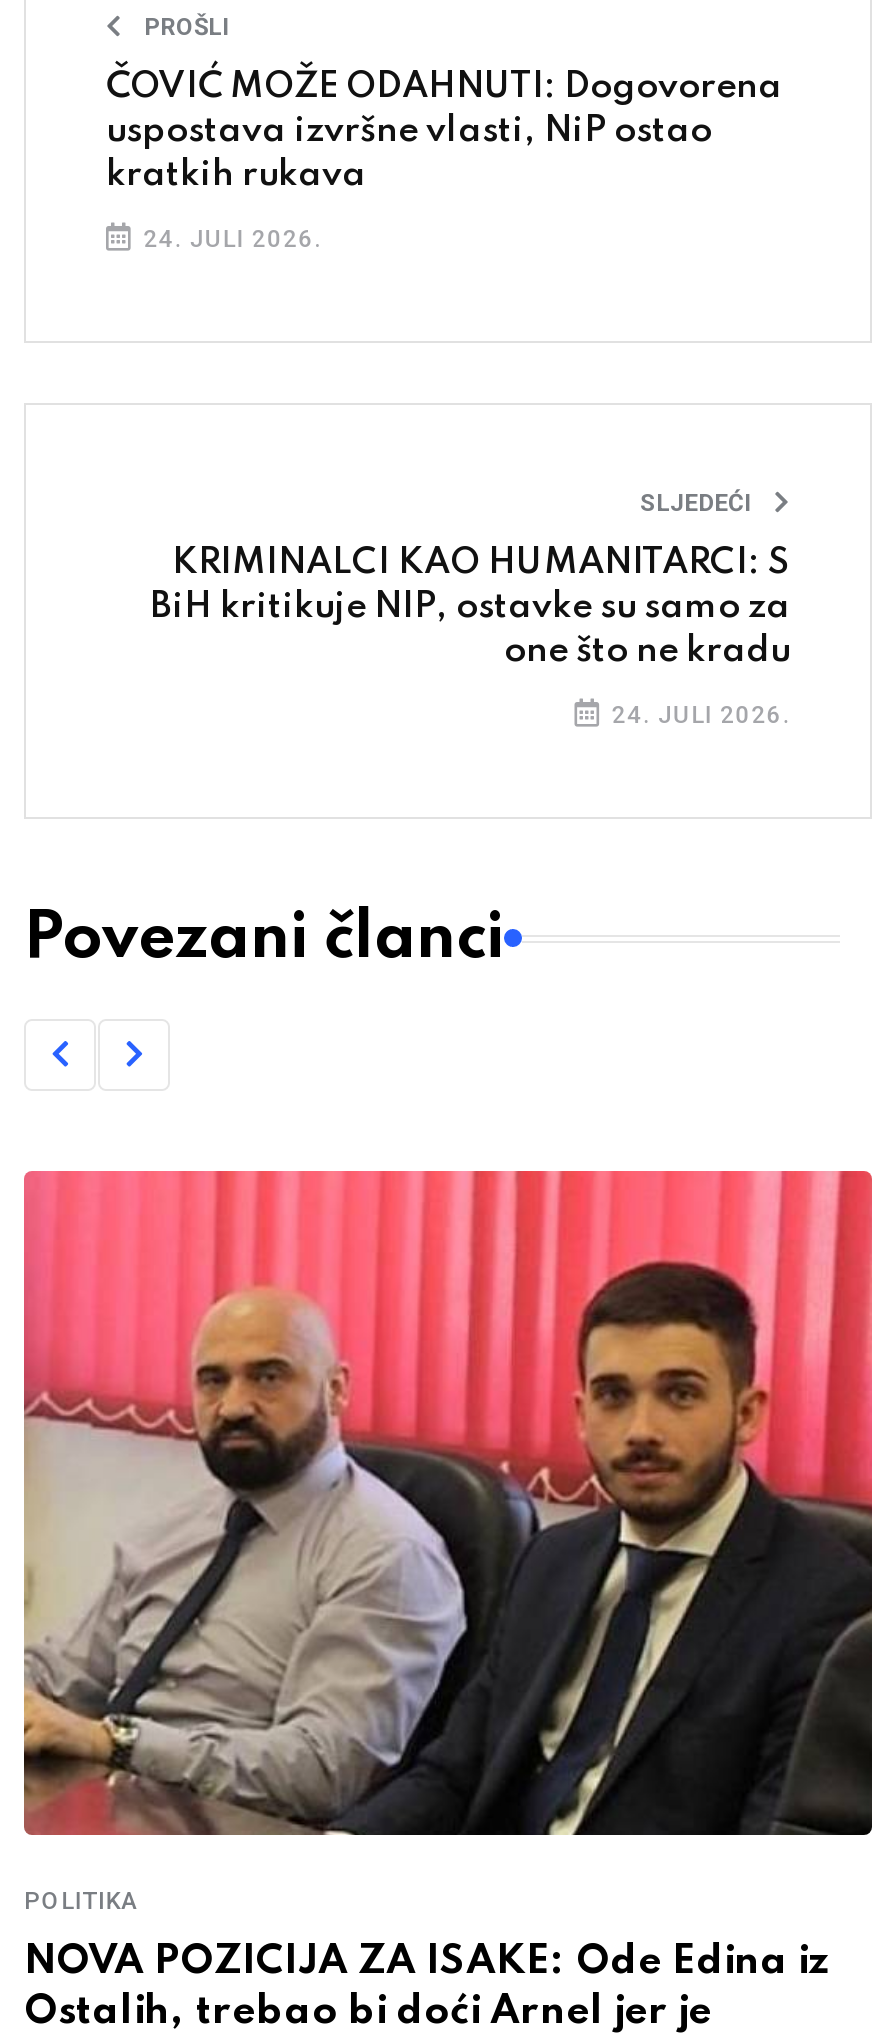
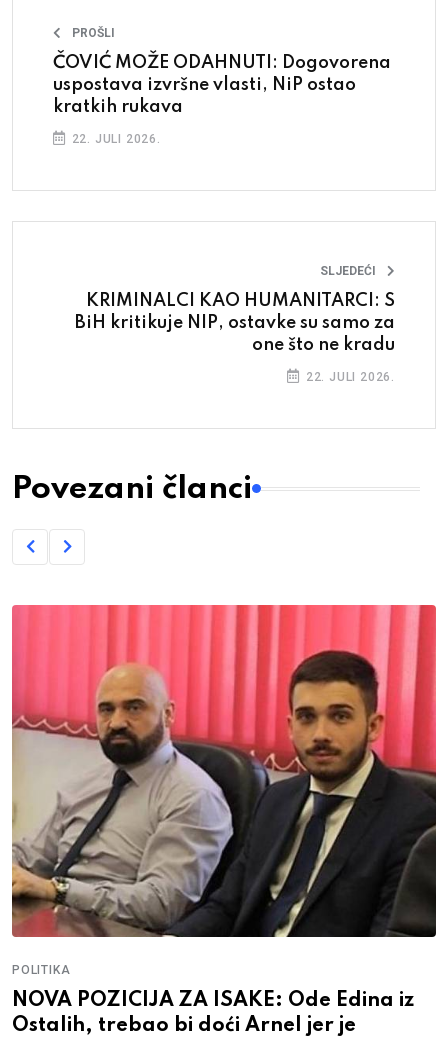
[136,225,322,253] 24. JULI 2026. -> [68,132,161,146] 22. JULI 2026.
[604,701,790,729] 24. JULI 2026. -> [302,370,395,384] 22. JULI 2026.

